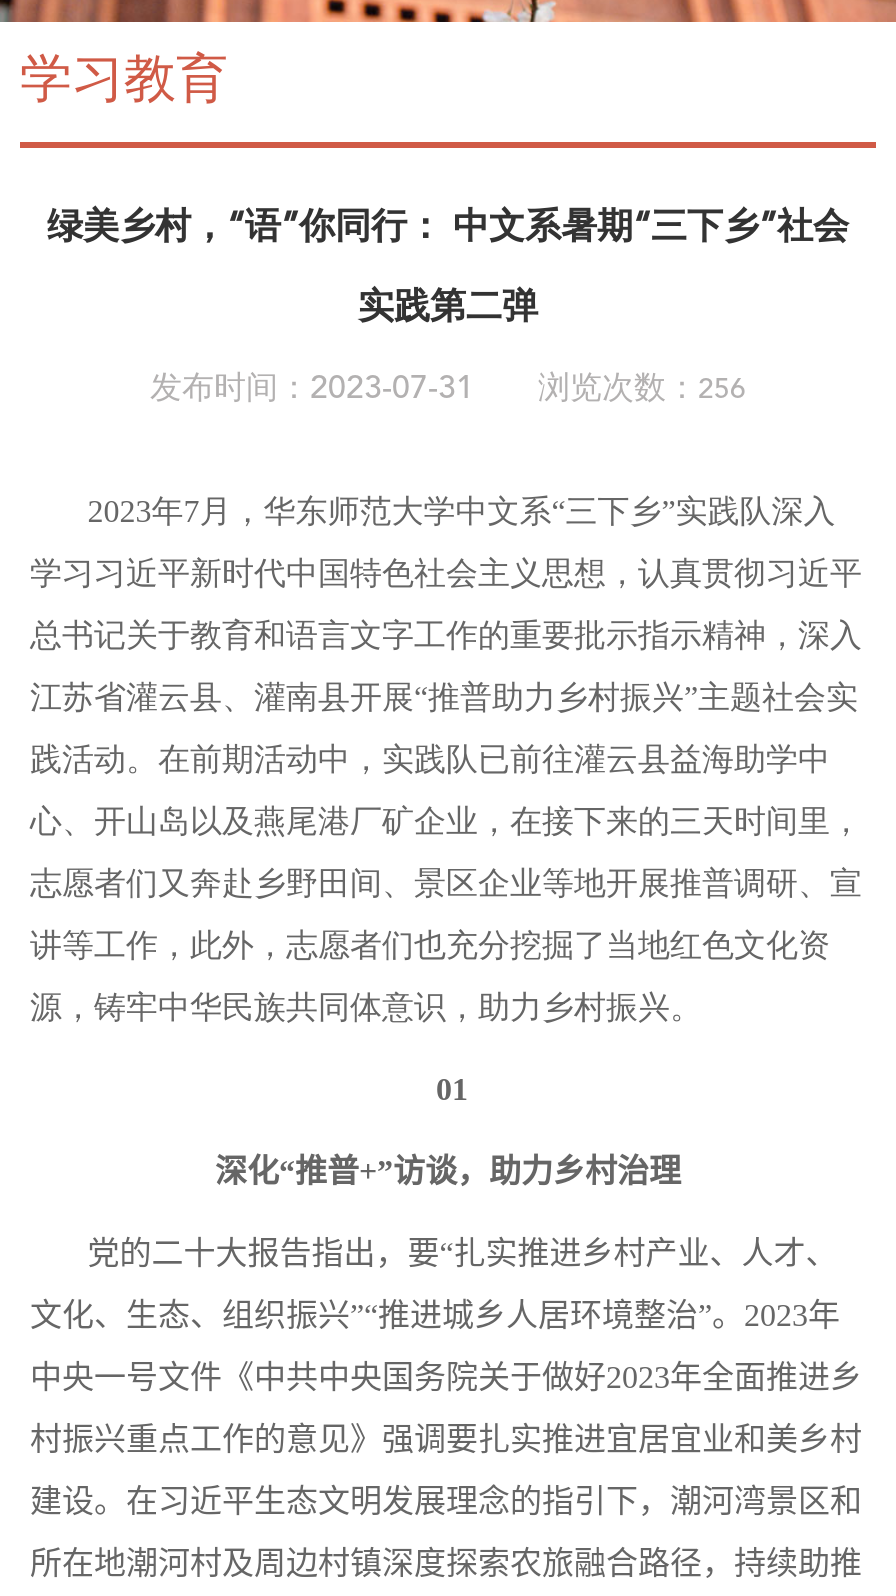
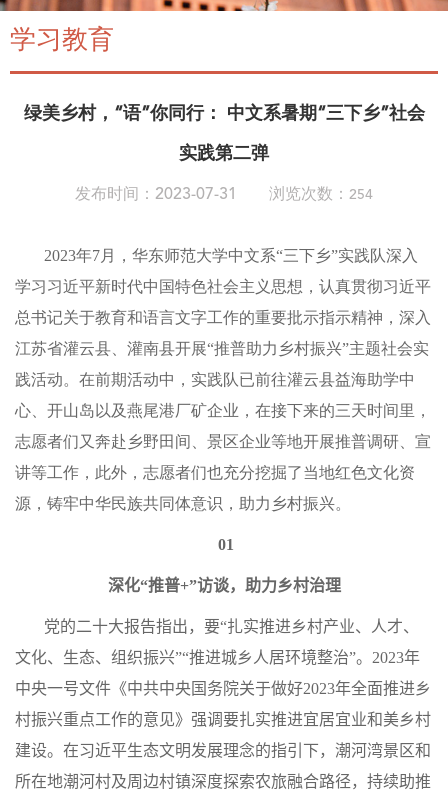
[150,374,746,406] 发布时间：2023-07-31 浏览次数：256 -> [75,187,373,203] 发布时间：2023-07-31 浏览次数：254

